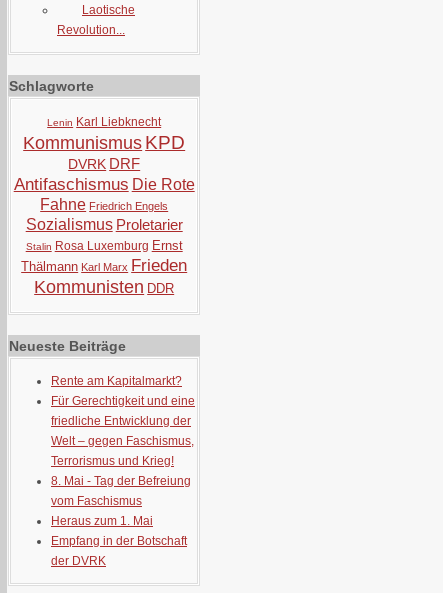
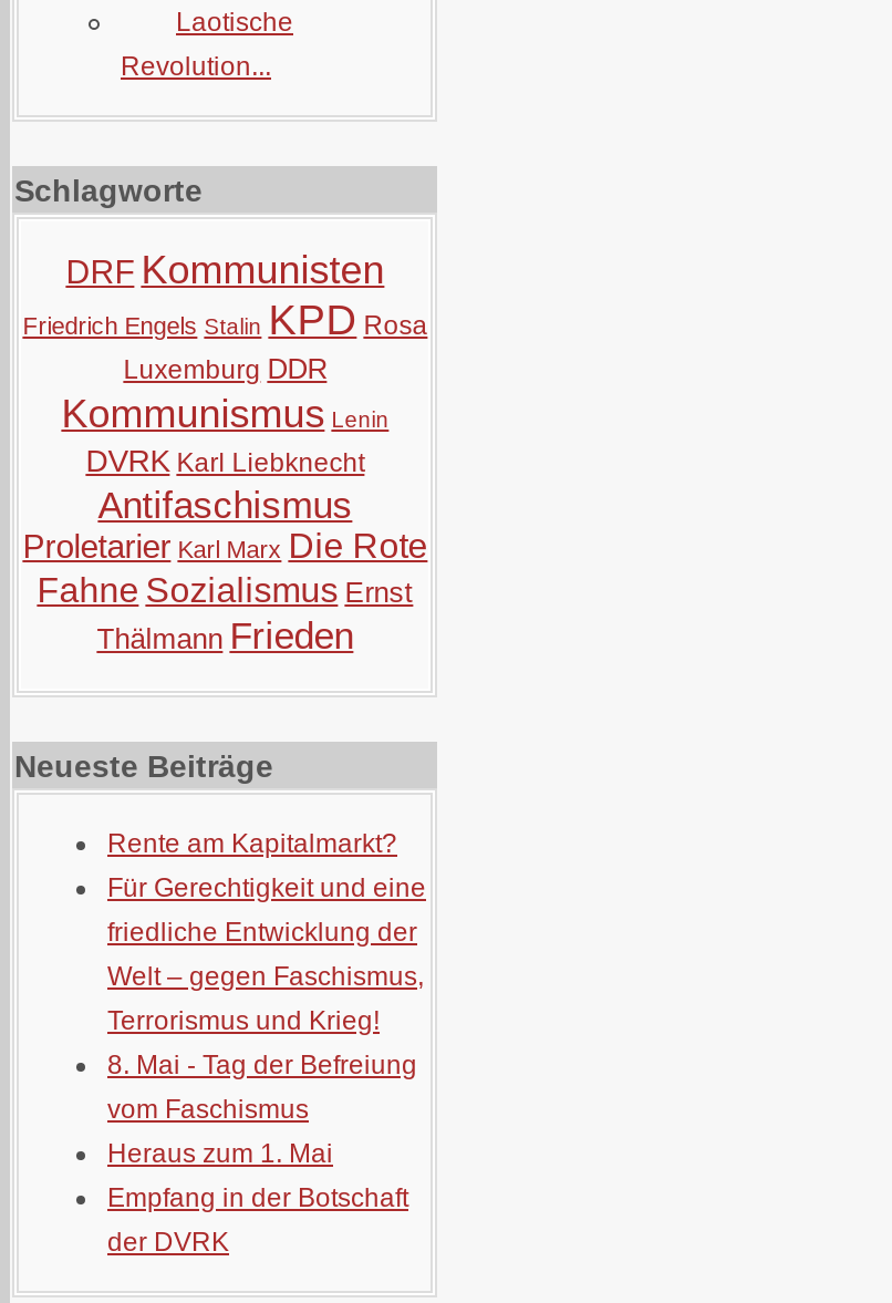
[14,115,195,297] Lenin Karl Liebknecht | Kommunismus KPD | DVRK DRF | Antifaschismus Die Rote | Fahne Friedrich Engels | Sozialismus Proletarier | Stalin Rosa Luxemburg Ernst | Thälmann Karl Marx Frieden | Kommunisten DDR -> [23,248,428,658] DRF Kommunisten | Friedrich Engels Stalin KPD Rosa | Luxemburg DDR | Kommunismus Lenin | DVRK Karl Liebknecht | Antifaschismus | Proletarier Karl Marx Die Rote | Fahne Sozialismus Ernst | Thälmann Frieden

